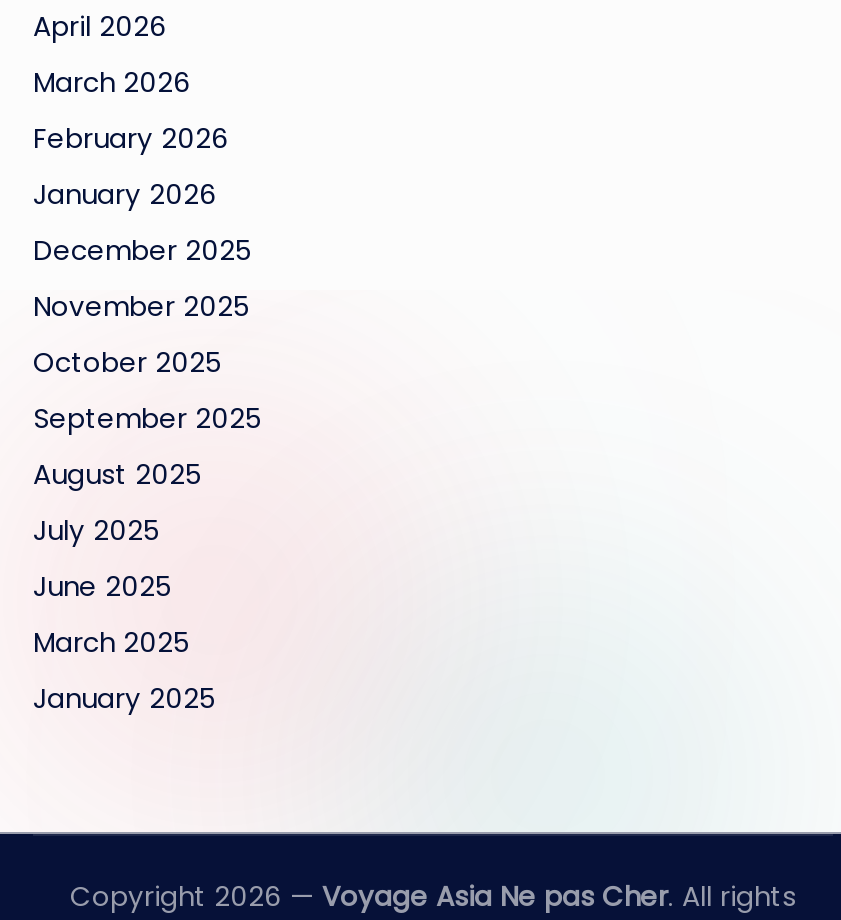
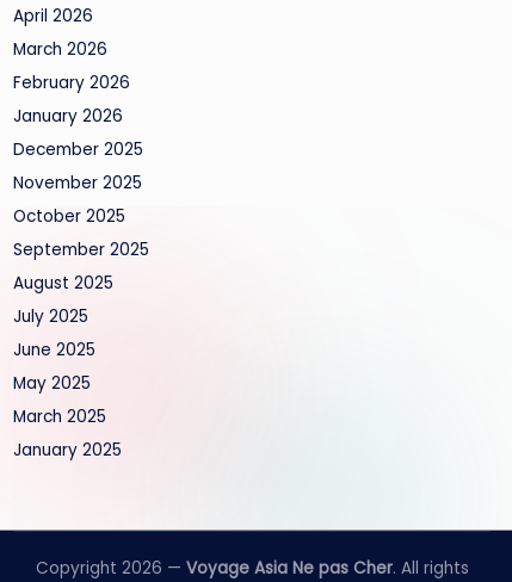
none -> [13,373,91,395] May 2025

